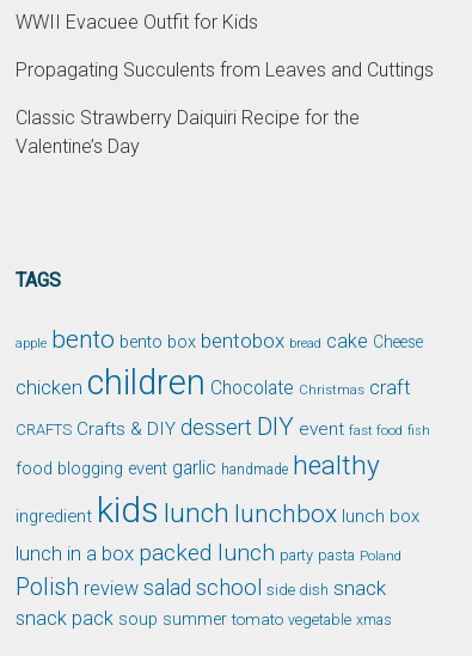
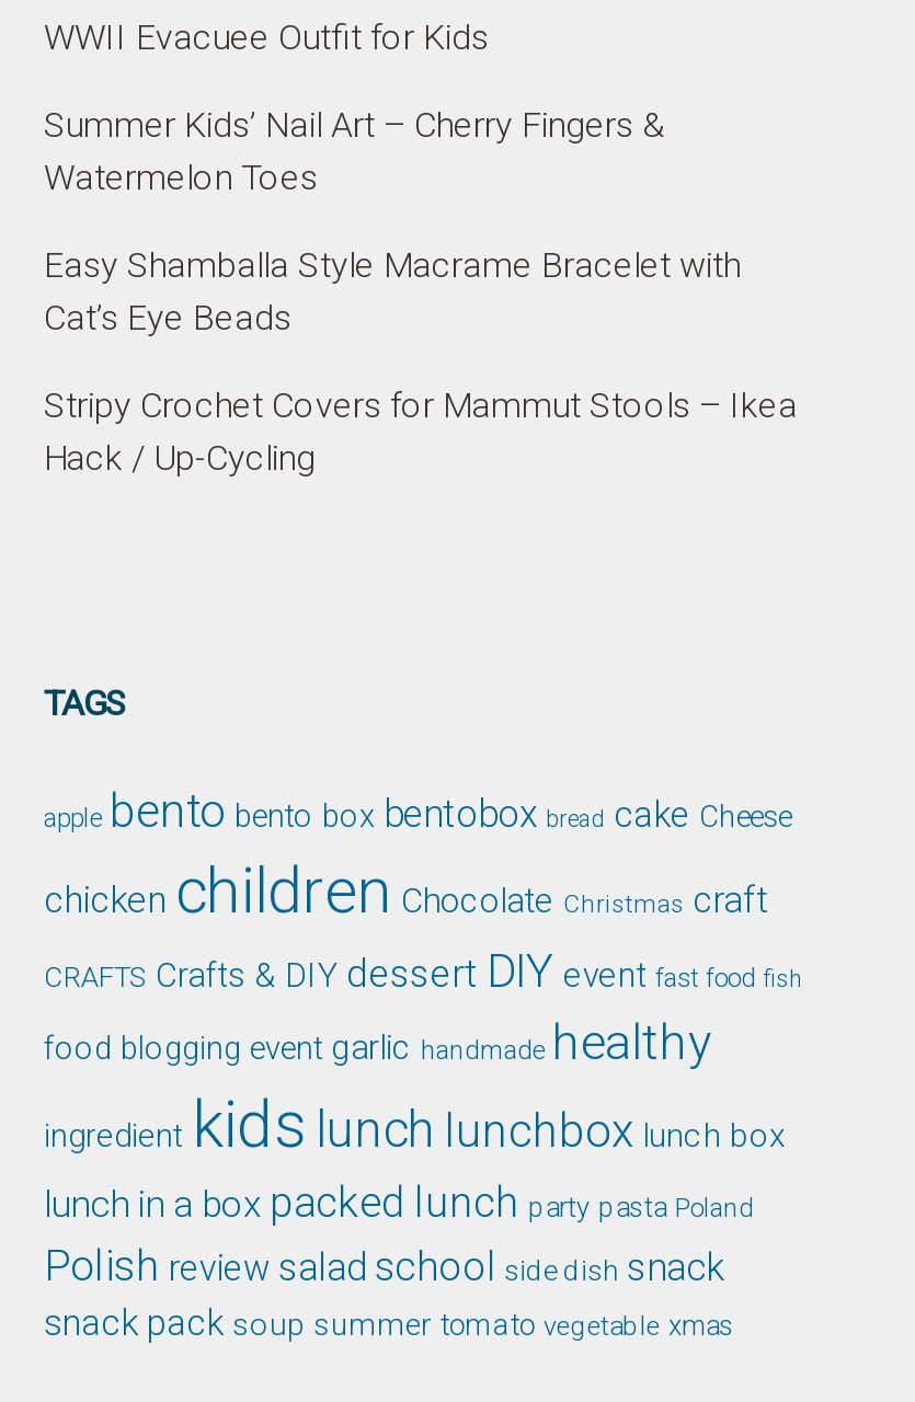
[16,58,434,157] Propagating Succulents from Leaves and Cuttings | Classic Strawberry Daiquiri Recipe for the | Valentine’s Day -> [44,104,798,478] Summer Kids’ Nail Art – Cherry Fingers & | Watermelon Toes | Easy Shamballa Style Macrame Bracelet with | Cat’s Eye Beads | Stripy Crochet Covers for Mammut Stools – Ikea | Hack / Up-Cycling

